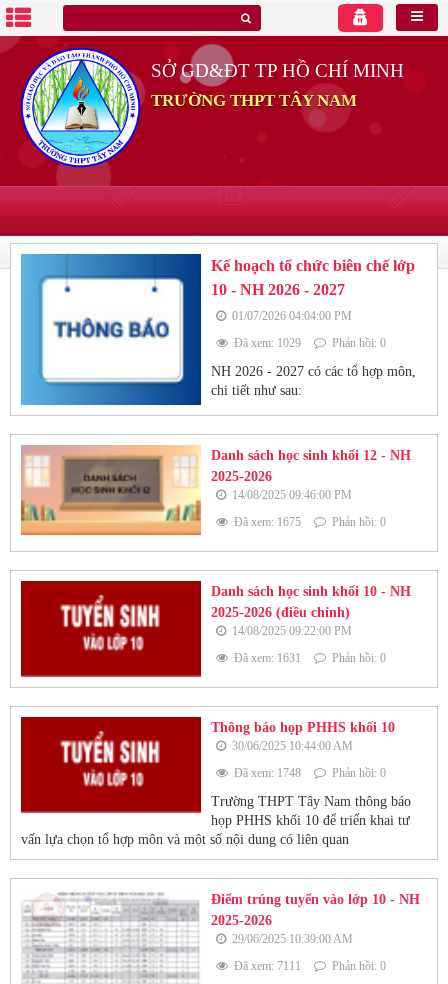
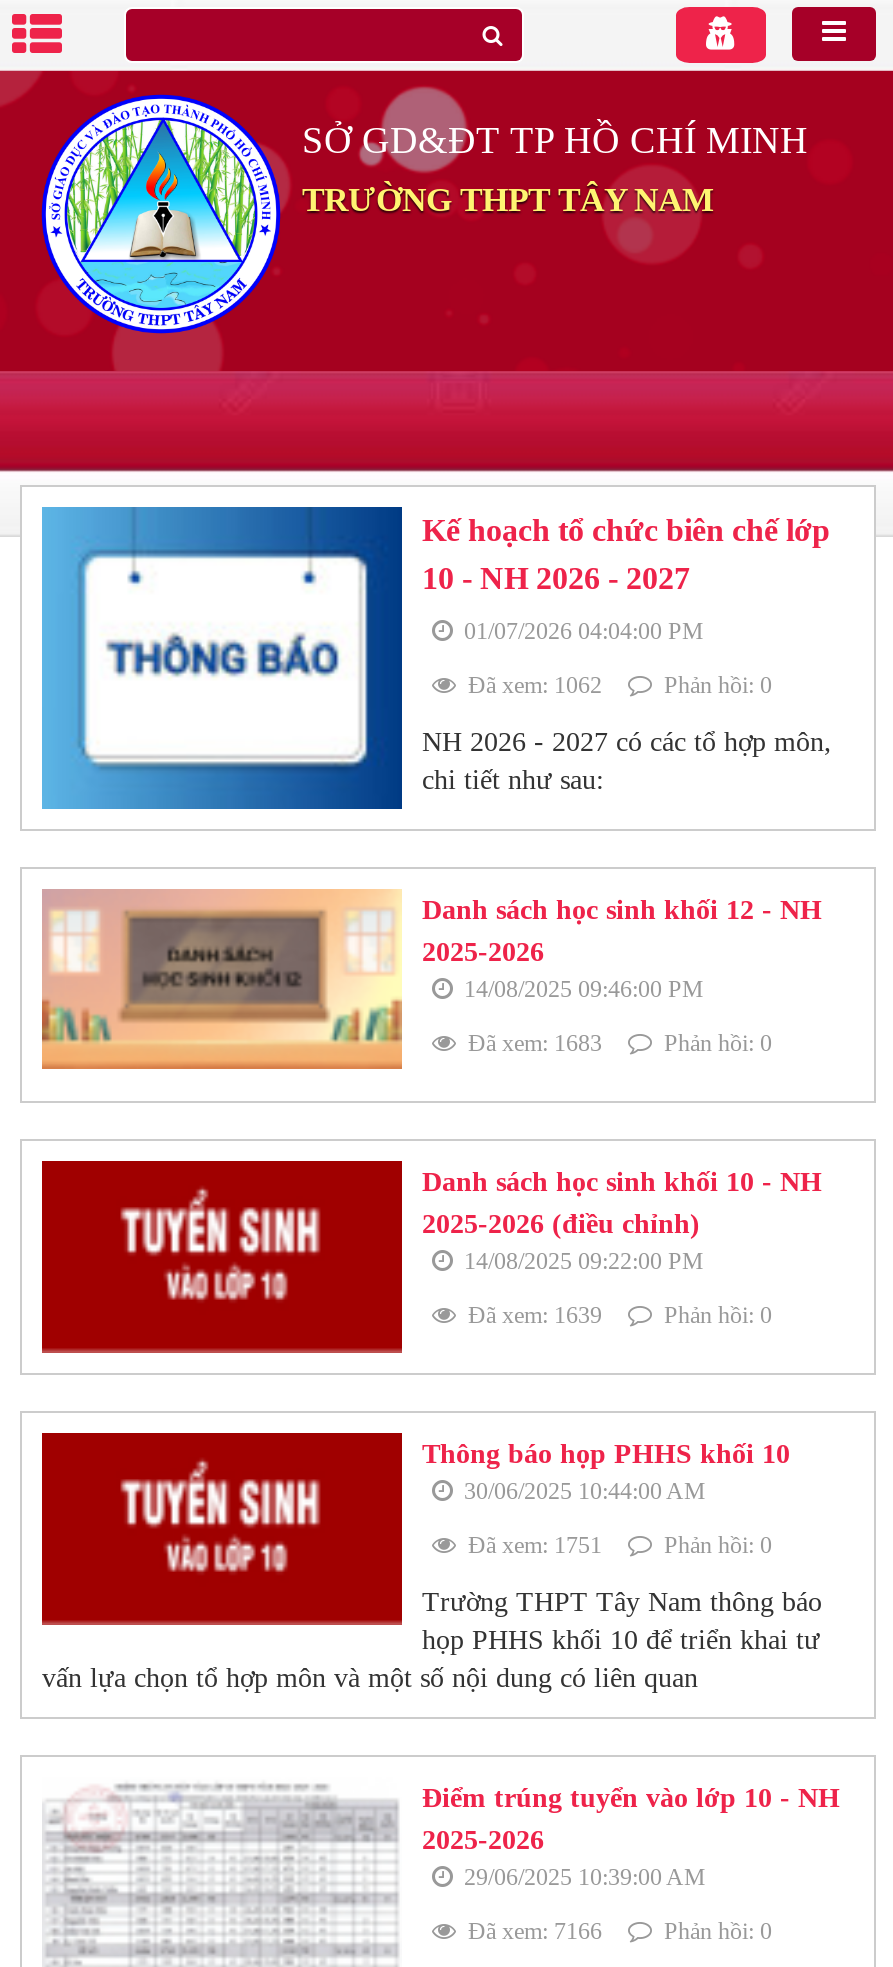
[231,336,386,350] Đã xem: 1029 Phản hồi: 0 -> [462,671,772,699] Đã xem: 1062 Phản hồi: 0
[231,515,386,529] Đã xem: 1675 Phản hồi: 0 -> [462,1029,772,1057] Đã xem: 1683 Phản hồi: 0
[231,651,386,665] Đã xem: 1631 Phản hồi: 0 -> [462,1301,772,1329] Đã xem: 1639 Phản hồi: 0
[231,766,386,780] Đã xem: 1748 Phản hồi: 0 -> [462,1531,772,1559] Đã xem: 1751 Phản hồi: 0
[231,959,386,973] Đã xem: 7111 Phản hồi: 0 -> [462,1917,772,1945] Đã xem: 7166 Phản hồi: 0

